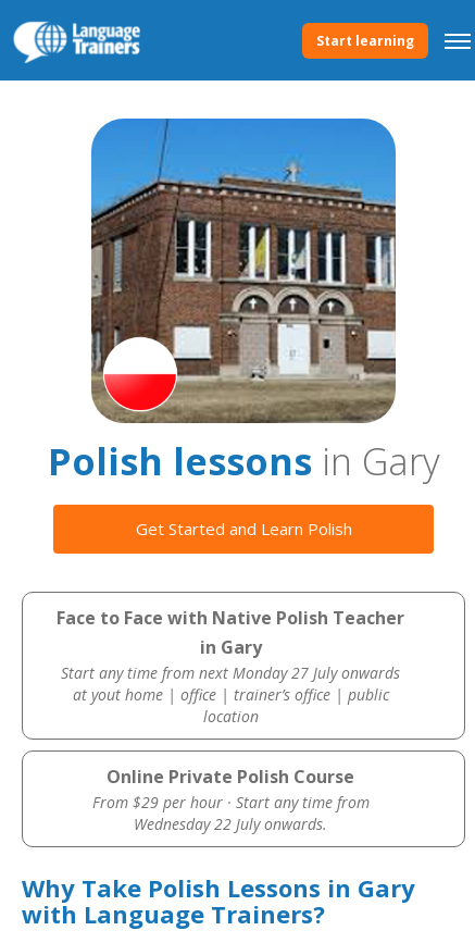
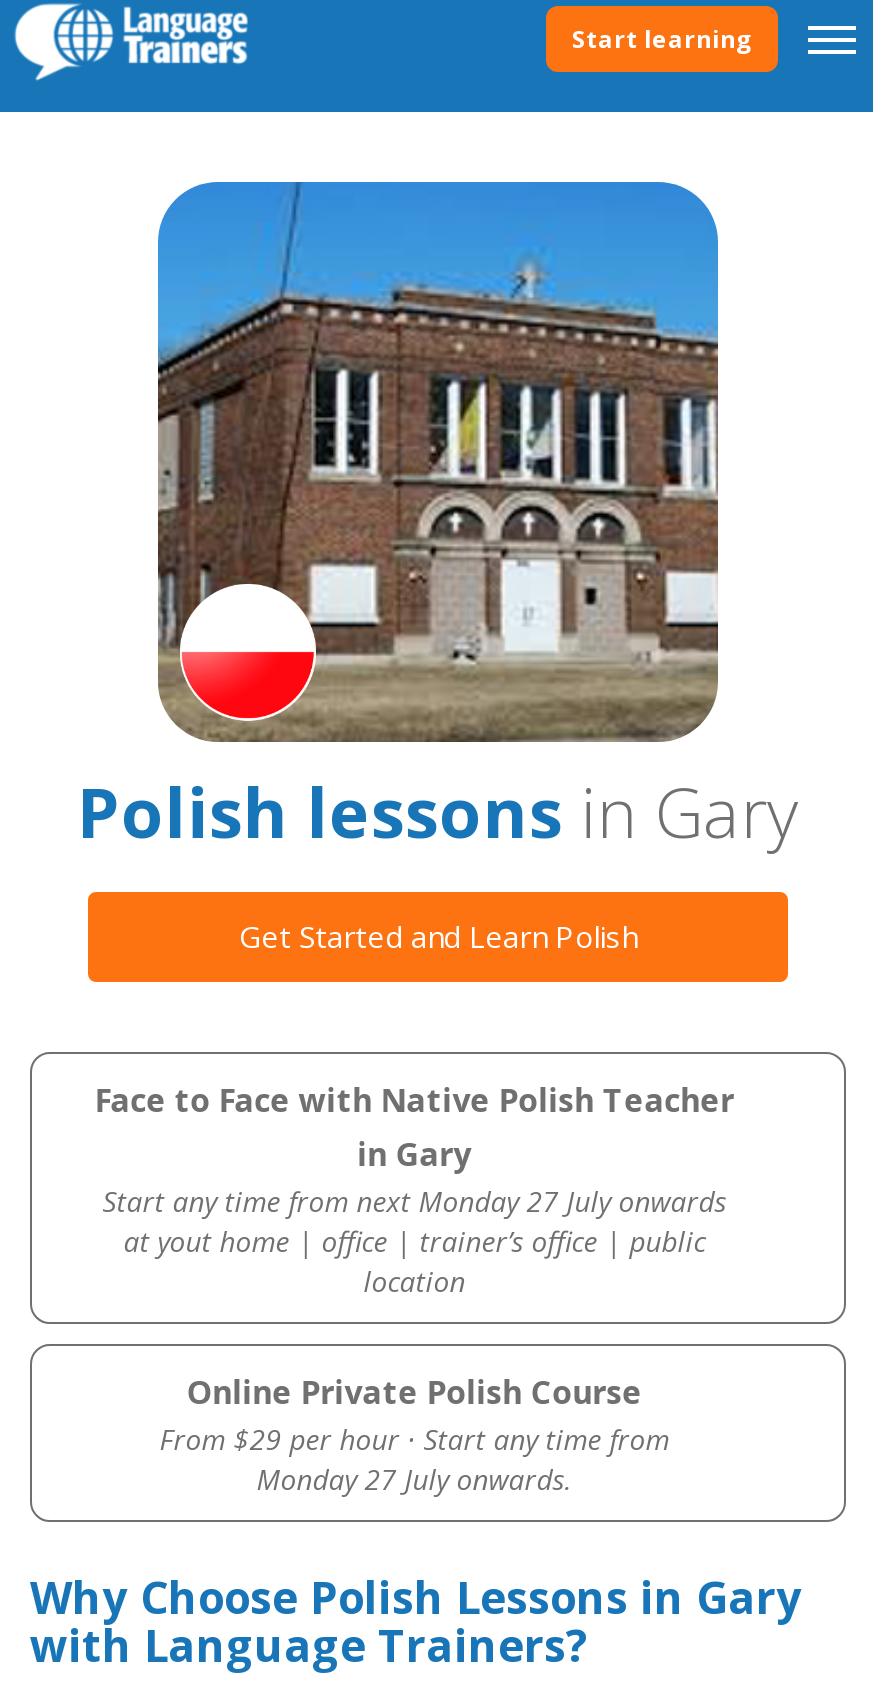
[134,814,327,834] Wednesday 22 July onwards. -> [256,1460,572,1498] Monday 27 July onwards.
[22,871,415,904] Why Take Polish Lessons in Gary -> [30,1566,802,1626] Why Choose Polish Lessons in Gary

